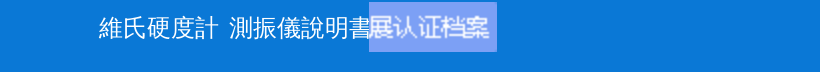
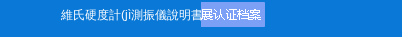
[99,14,219,42] 維氏硬度計 -> [61,8,135,22] 維氏硬度計(jì)

